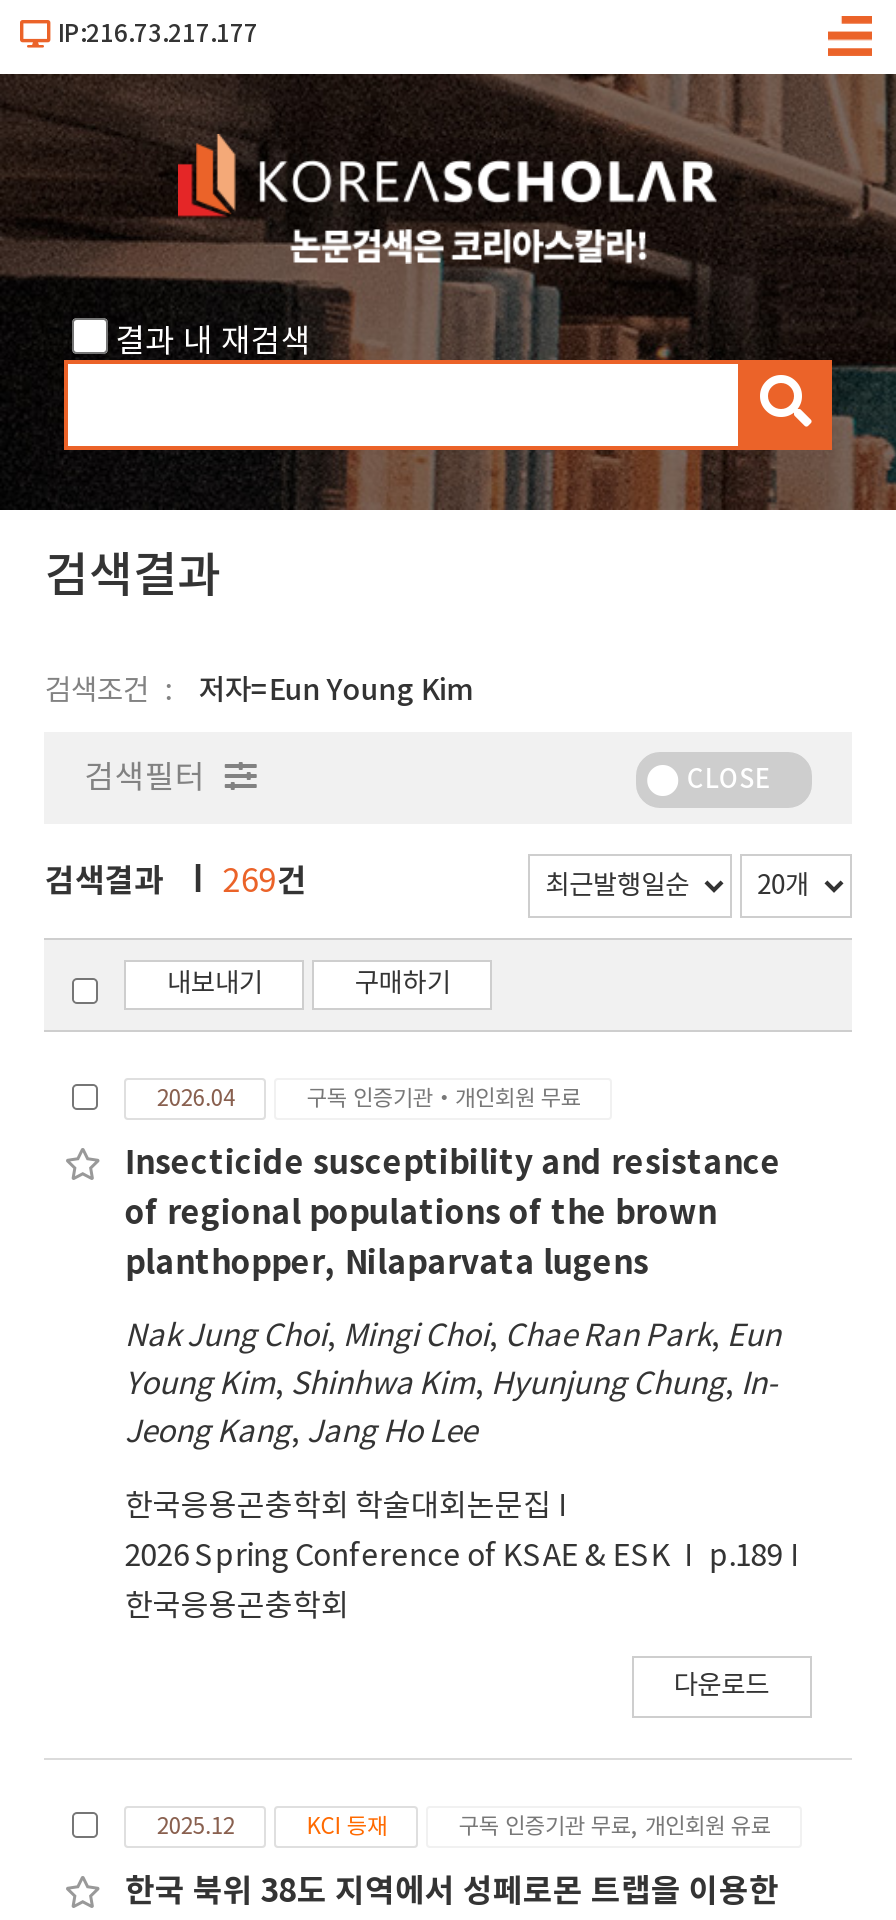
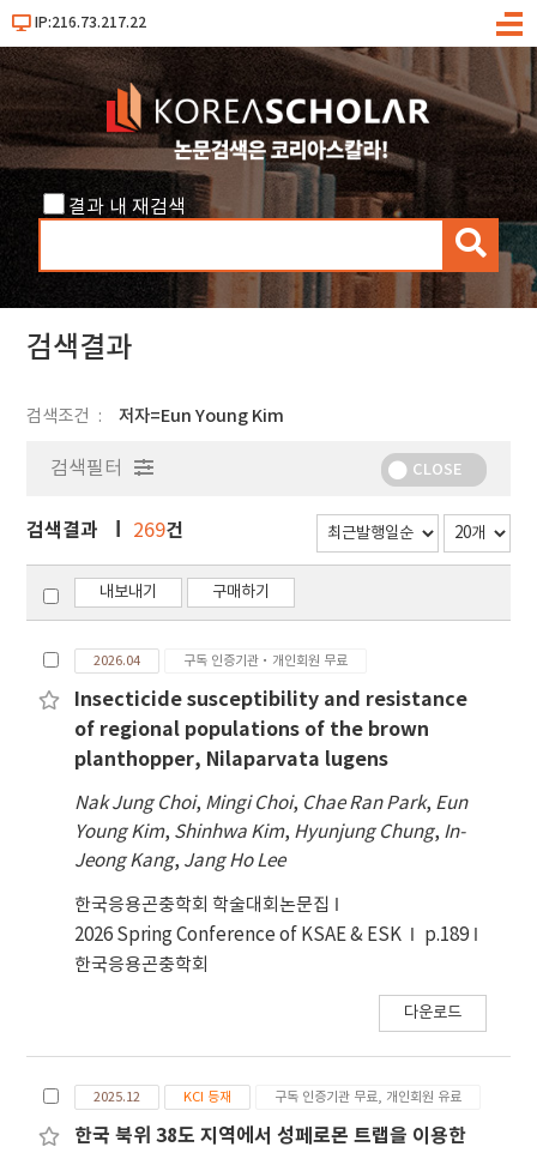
[58,20,258,48] IP:216.73.217.177 -> [35,14,146,31] IP:216.73.217.22

